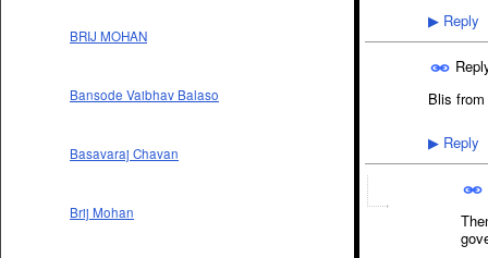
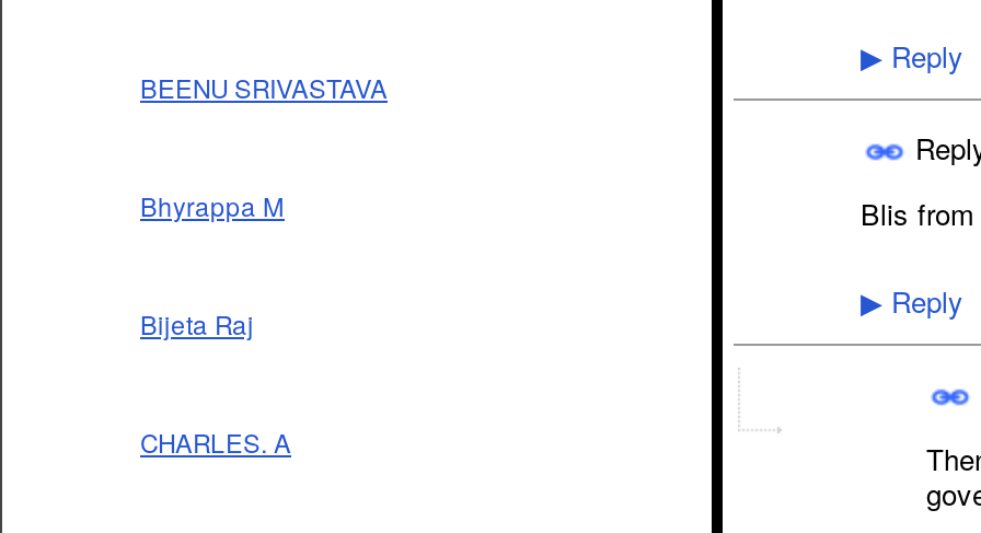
[70,27,147,45] BRIJ MOHAN -> [140,70,388,105] BEENU SRIVASTAVA
[70,86,219,104] Bansode Vaibhav Balaso -> [140,188,285,223] Bhyrappa M
[70,145,179,162] Basavaraj Chavan -> [140,307,254,342] Bijeta Raj
[70,204,134,221] Brij Mohan -> [140,425,291,460] CHARLES. A

